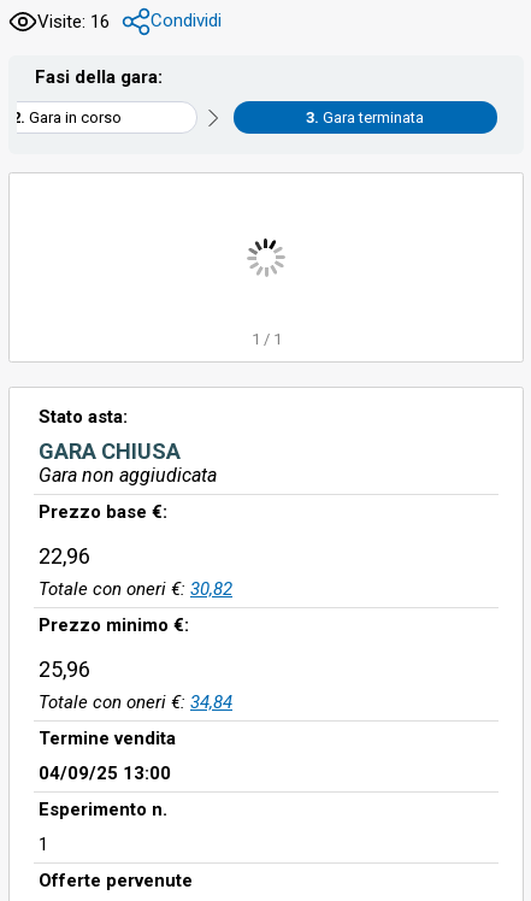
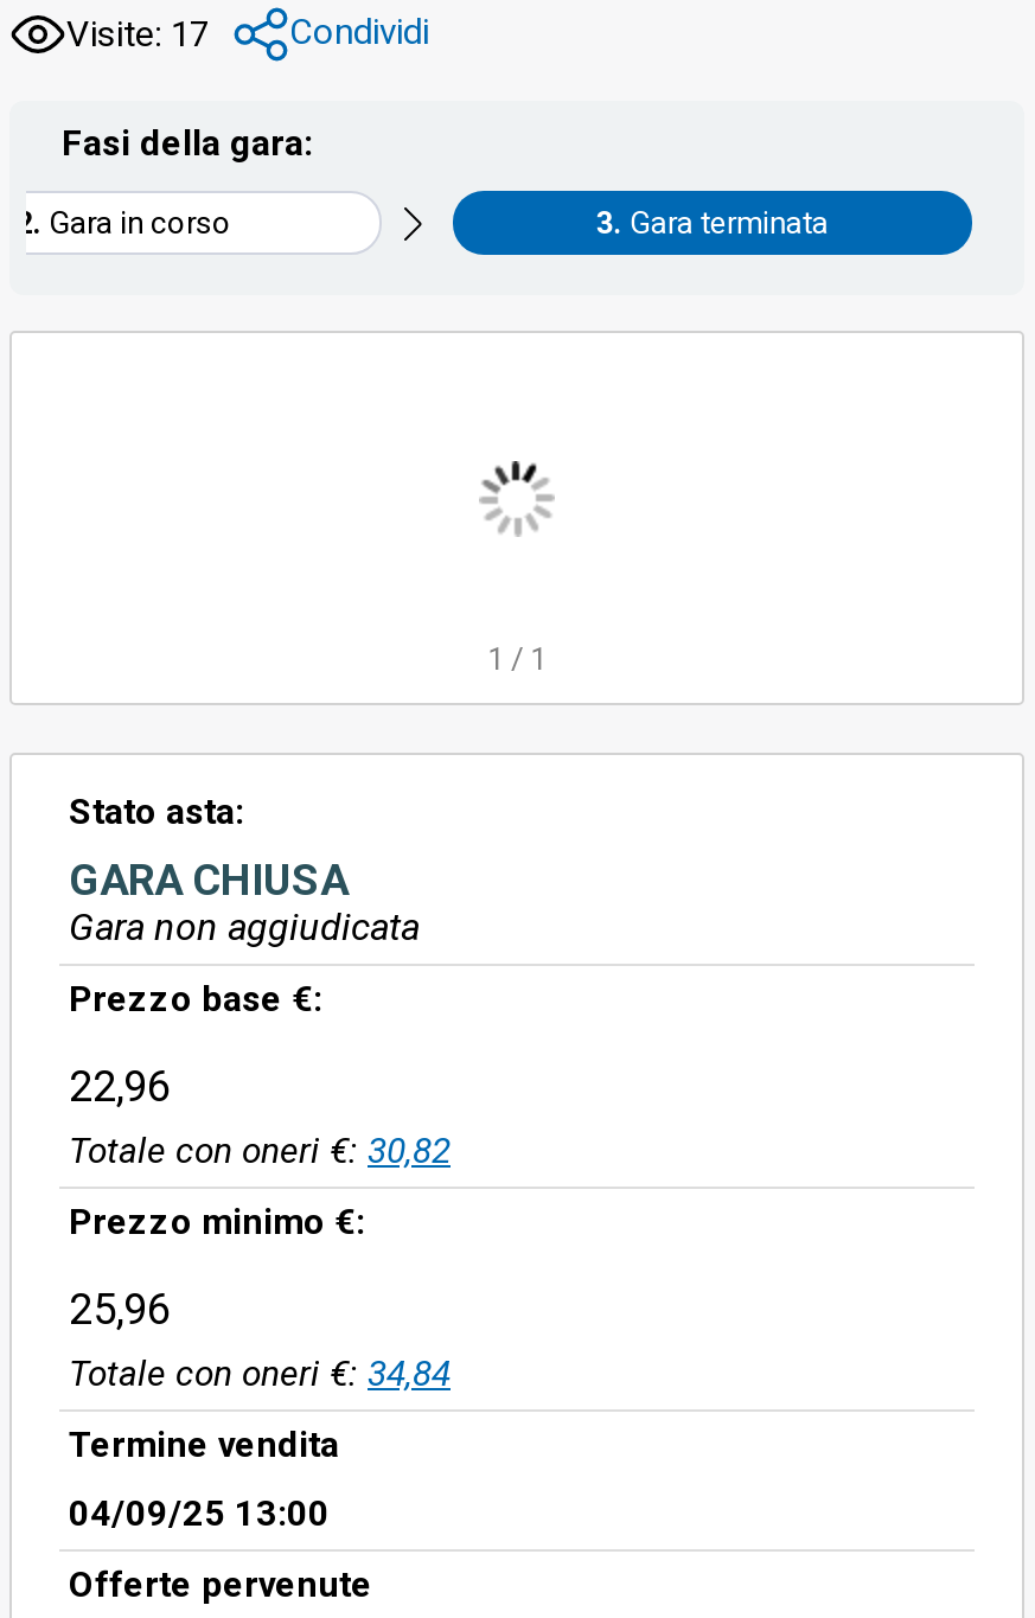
[37,10,222,32] Visite: 16 Condividi -> [66,11,429,55] Visite: 17 Condividi
[39,799,167,855] Esperimento n. | 1 -> none

